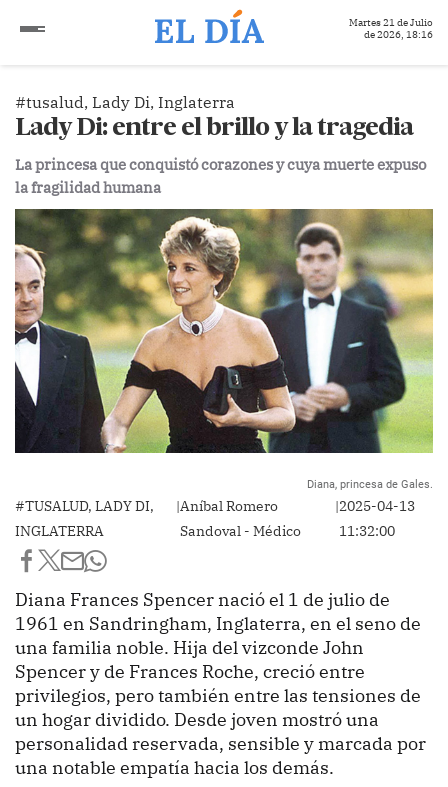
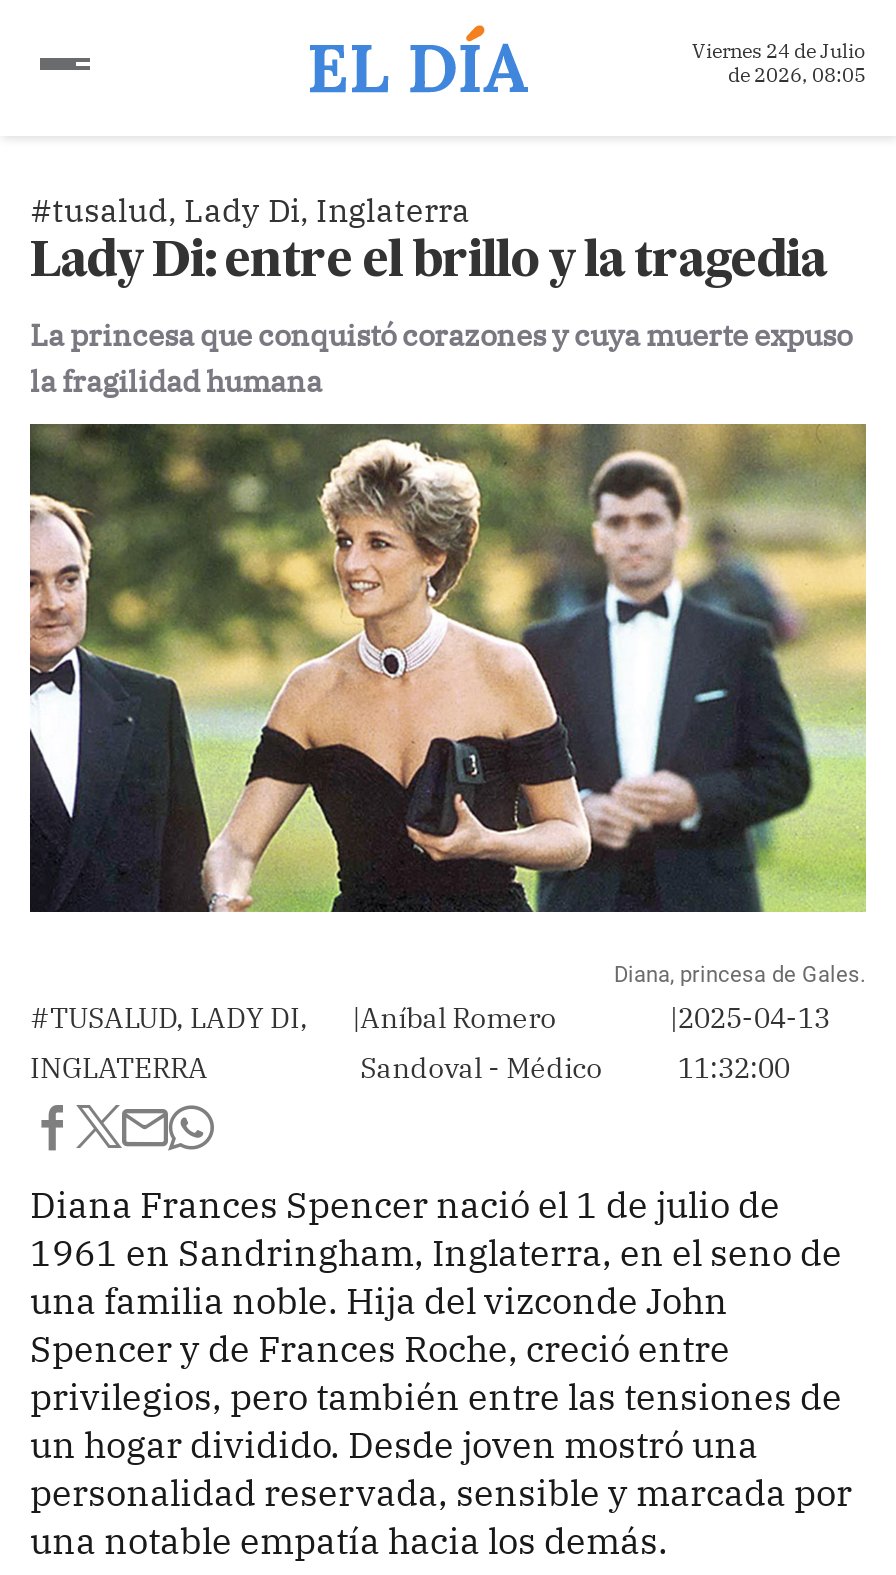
[349,16,433,29] Martes 21 de Julio -> [692,38,866,64] Viernes 24 de Julio
[364,28,433,41] de 2026, 18:16 -> [728,62,866,88] de 2026, 08:05

